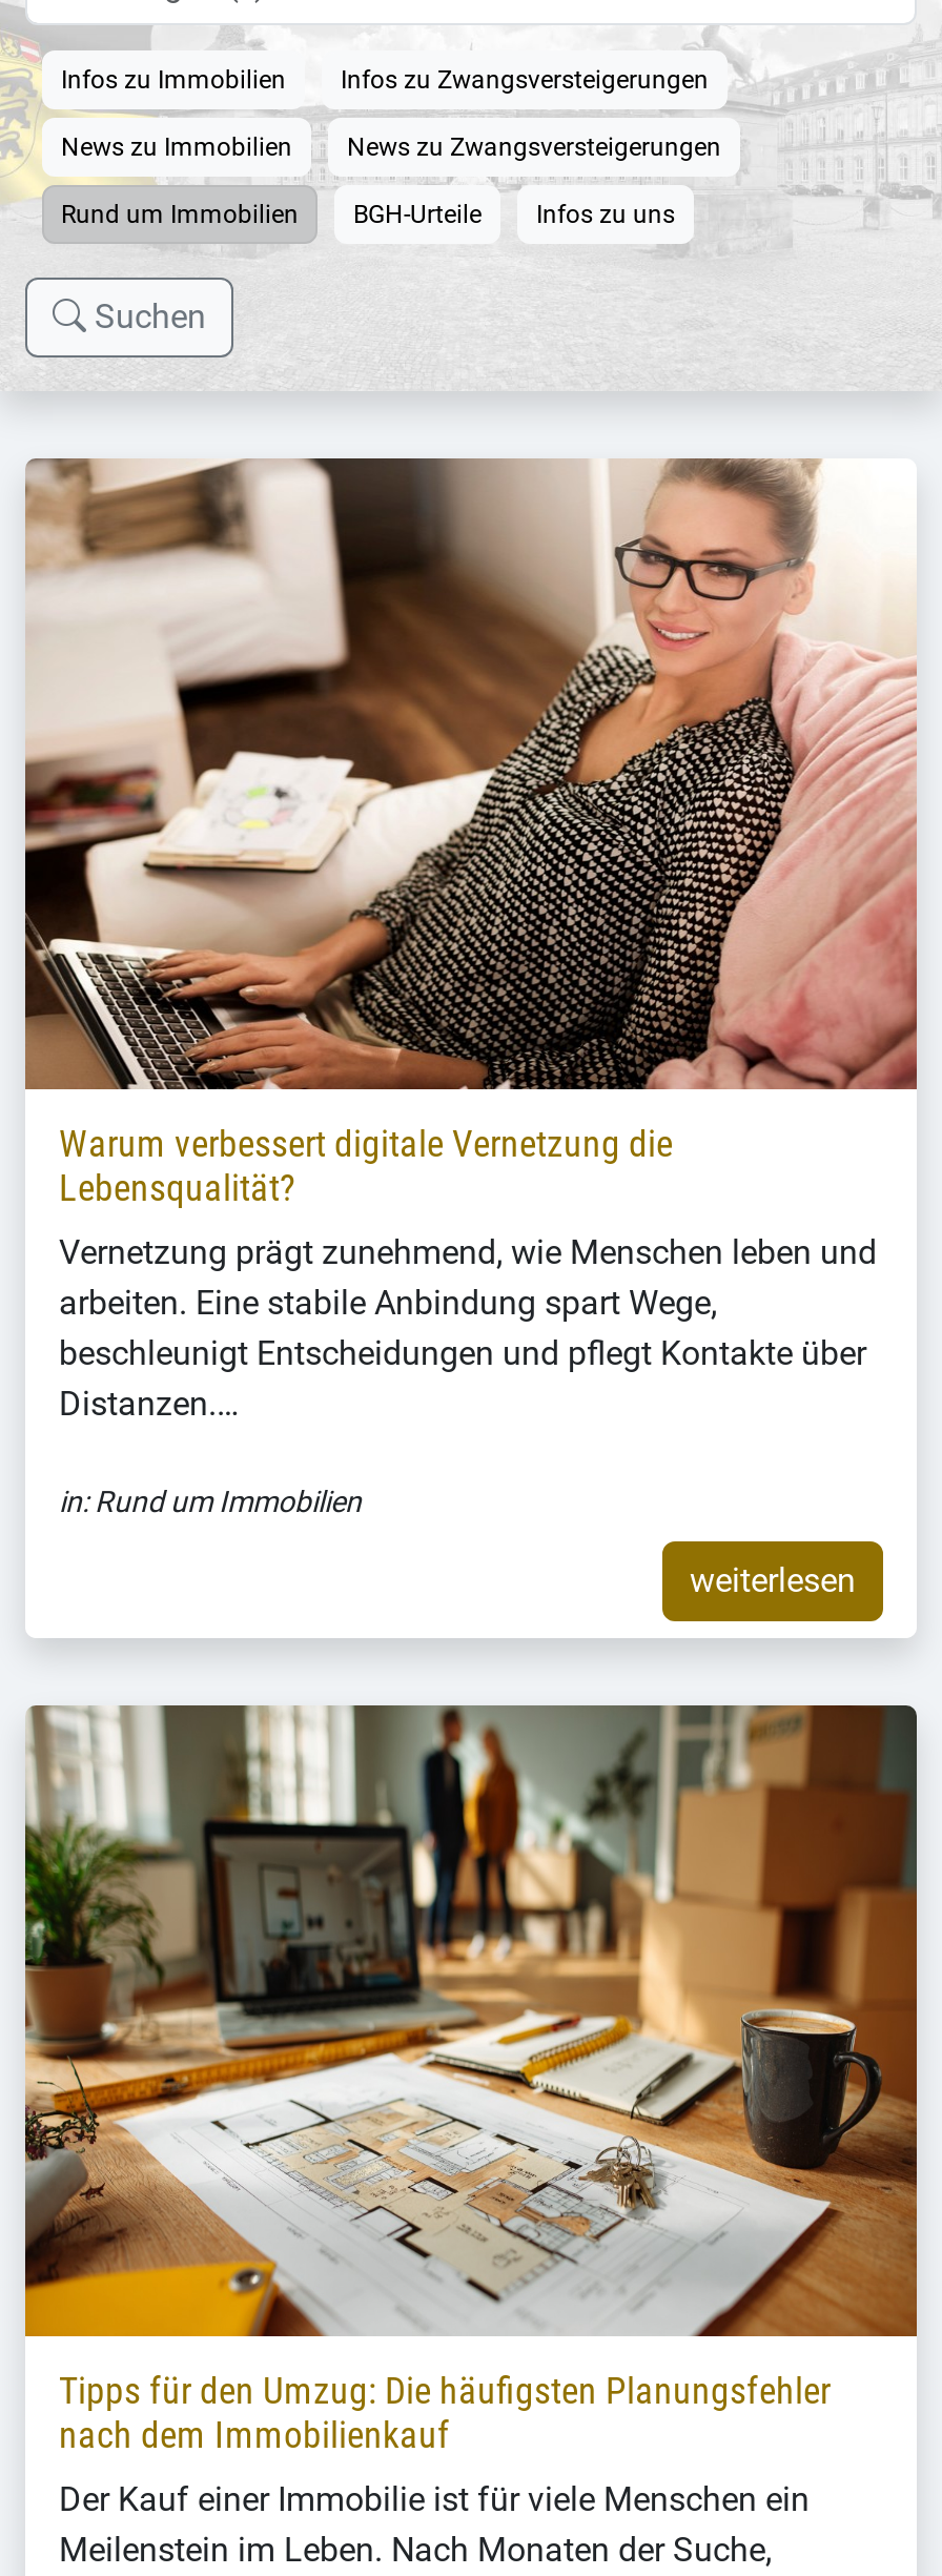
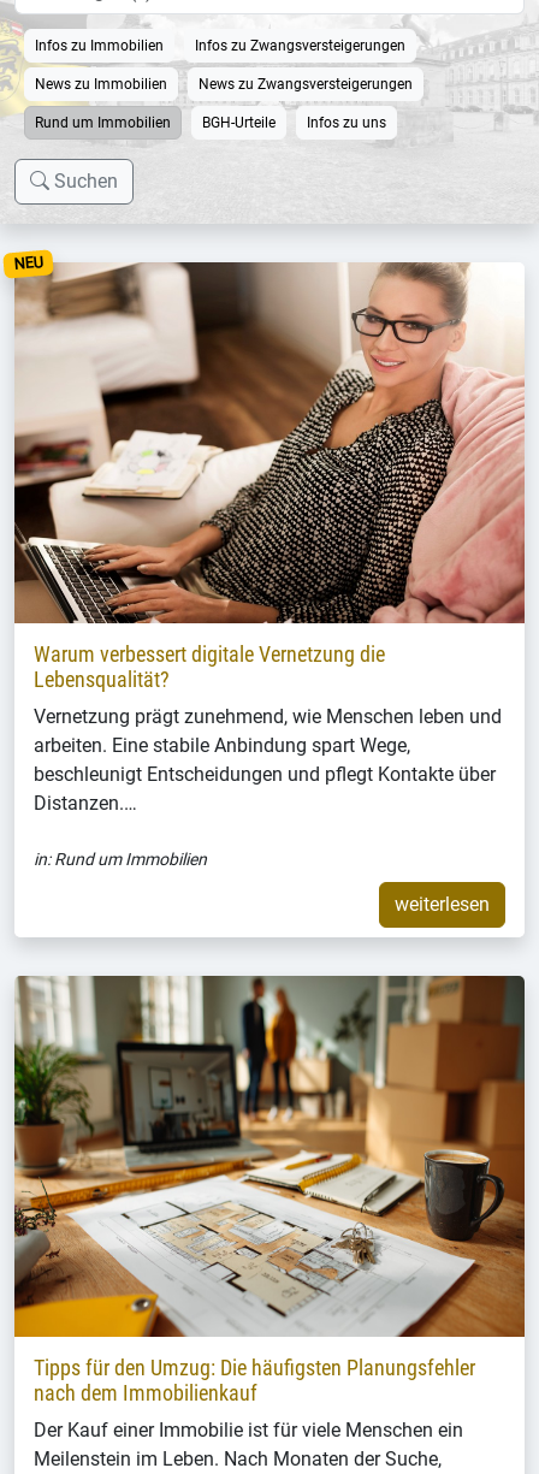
none -> [13,254,43,274] NEU

